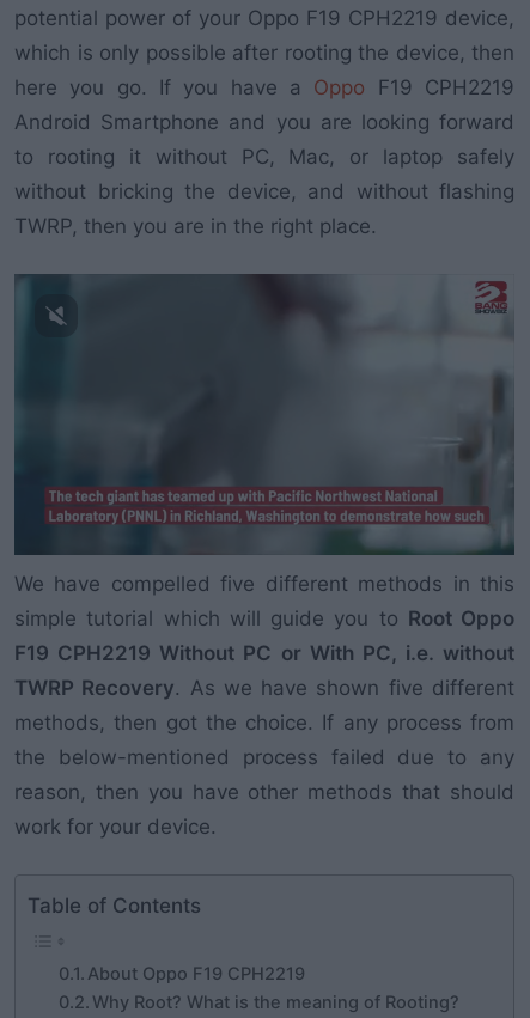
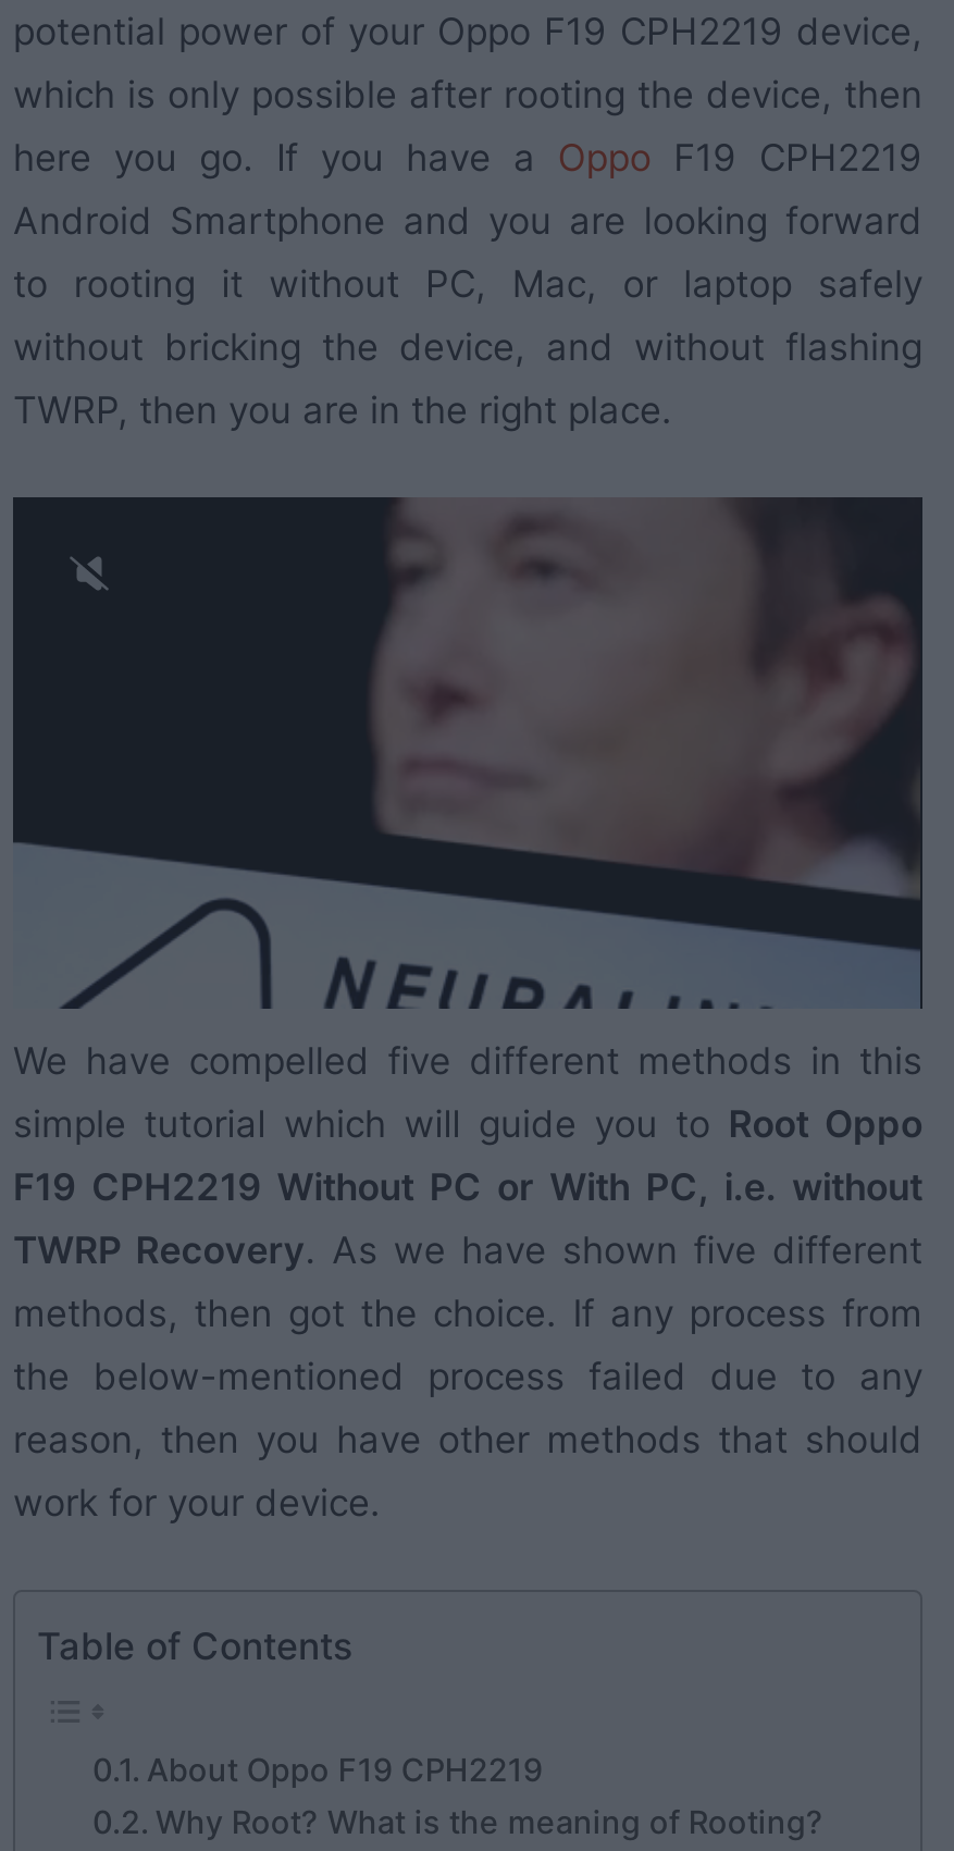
[13,274,514,556] [image] -> [11,495,925,1009] [image]

